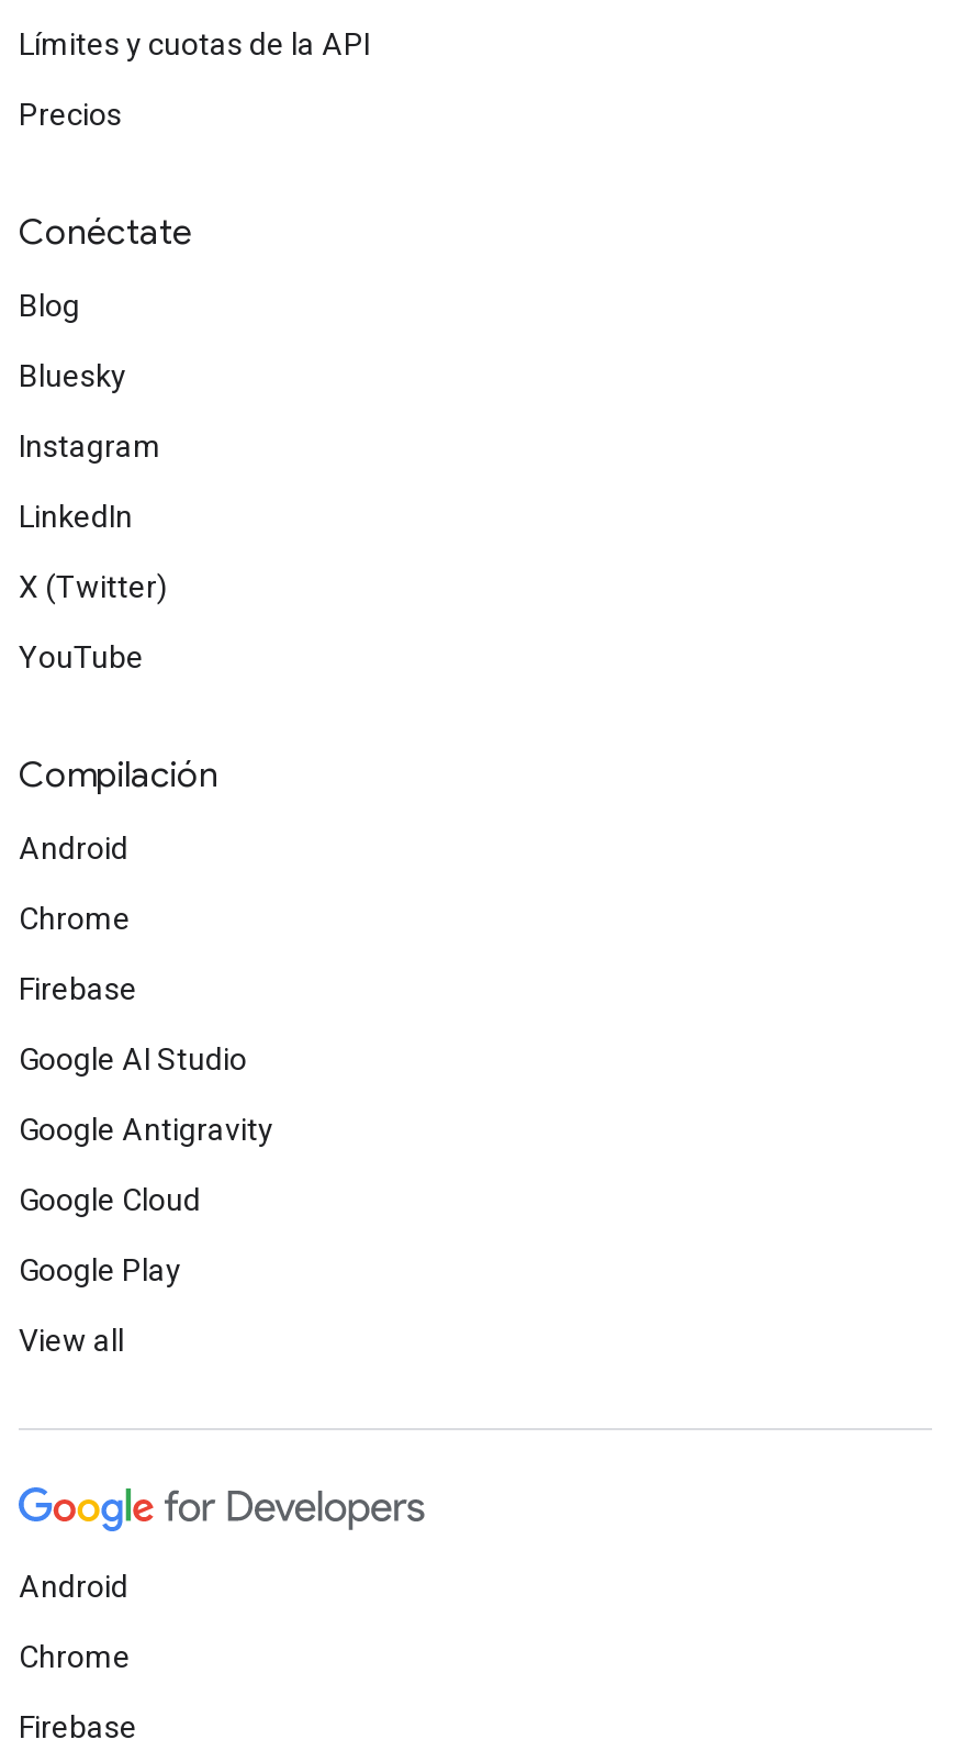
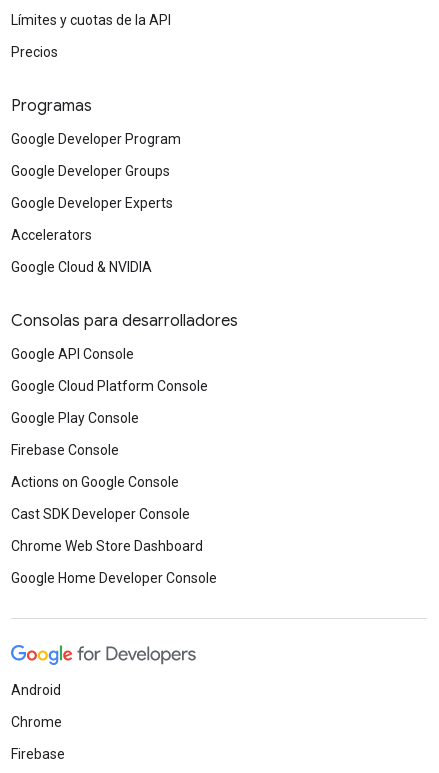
[19,211,273,1358] Conéctate | Blog | Bluesky | Instagram | LinkedIn | X (Twitter) | YouTube | Compilación | Android | Chrome | Firebase | Google AI Studio | Google Antigravity | Google Cloud | Google Play | View all -> [11,96,238,586] Programas | Google Developer Program | Google Developer Groups | Google Developer Experts | Accelerators | Google Cloud & NVIDIA | Consolas para desarrolladores | Google API Console | Google Cloud Platform Console | Google Play Console | Firebase Console | Actions on Google Console | Cast SDK Developer Console | Chrome Web Store Dashboard | Google Home Developer Console

